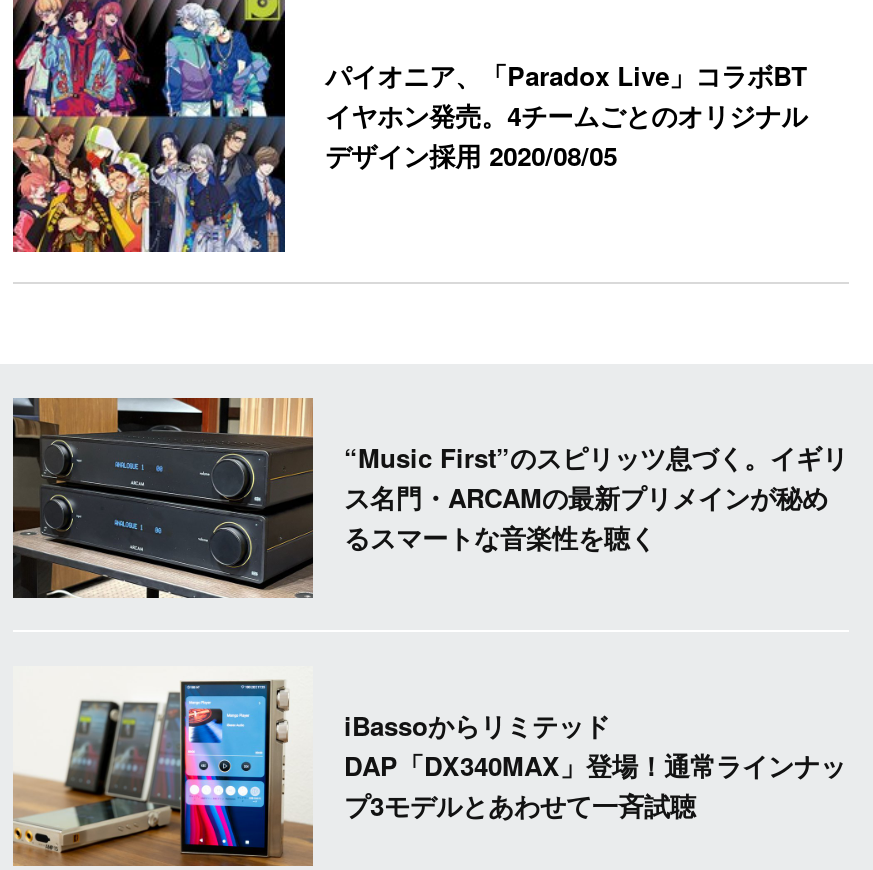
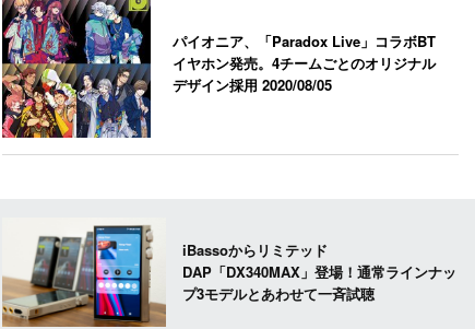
[11,396,848,600] [image] | “Music First”のスピリッツ息づく。イギリ | ス名門・ARCAMの最新プリメインが秘め | るスマートな音楽性を聴く -> none

